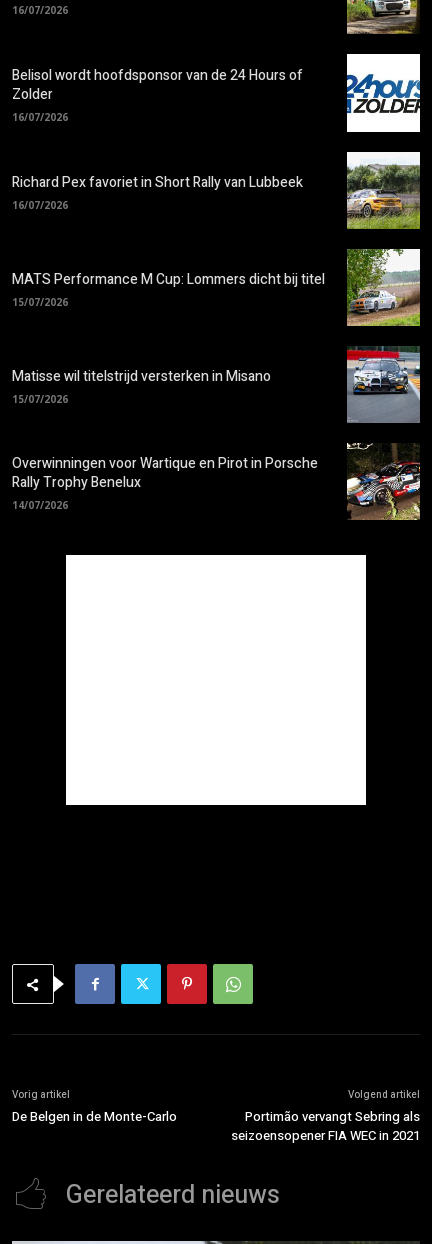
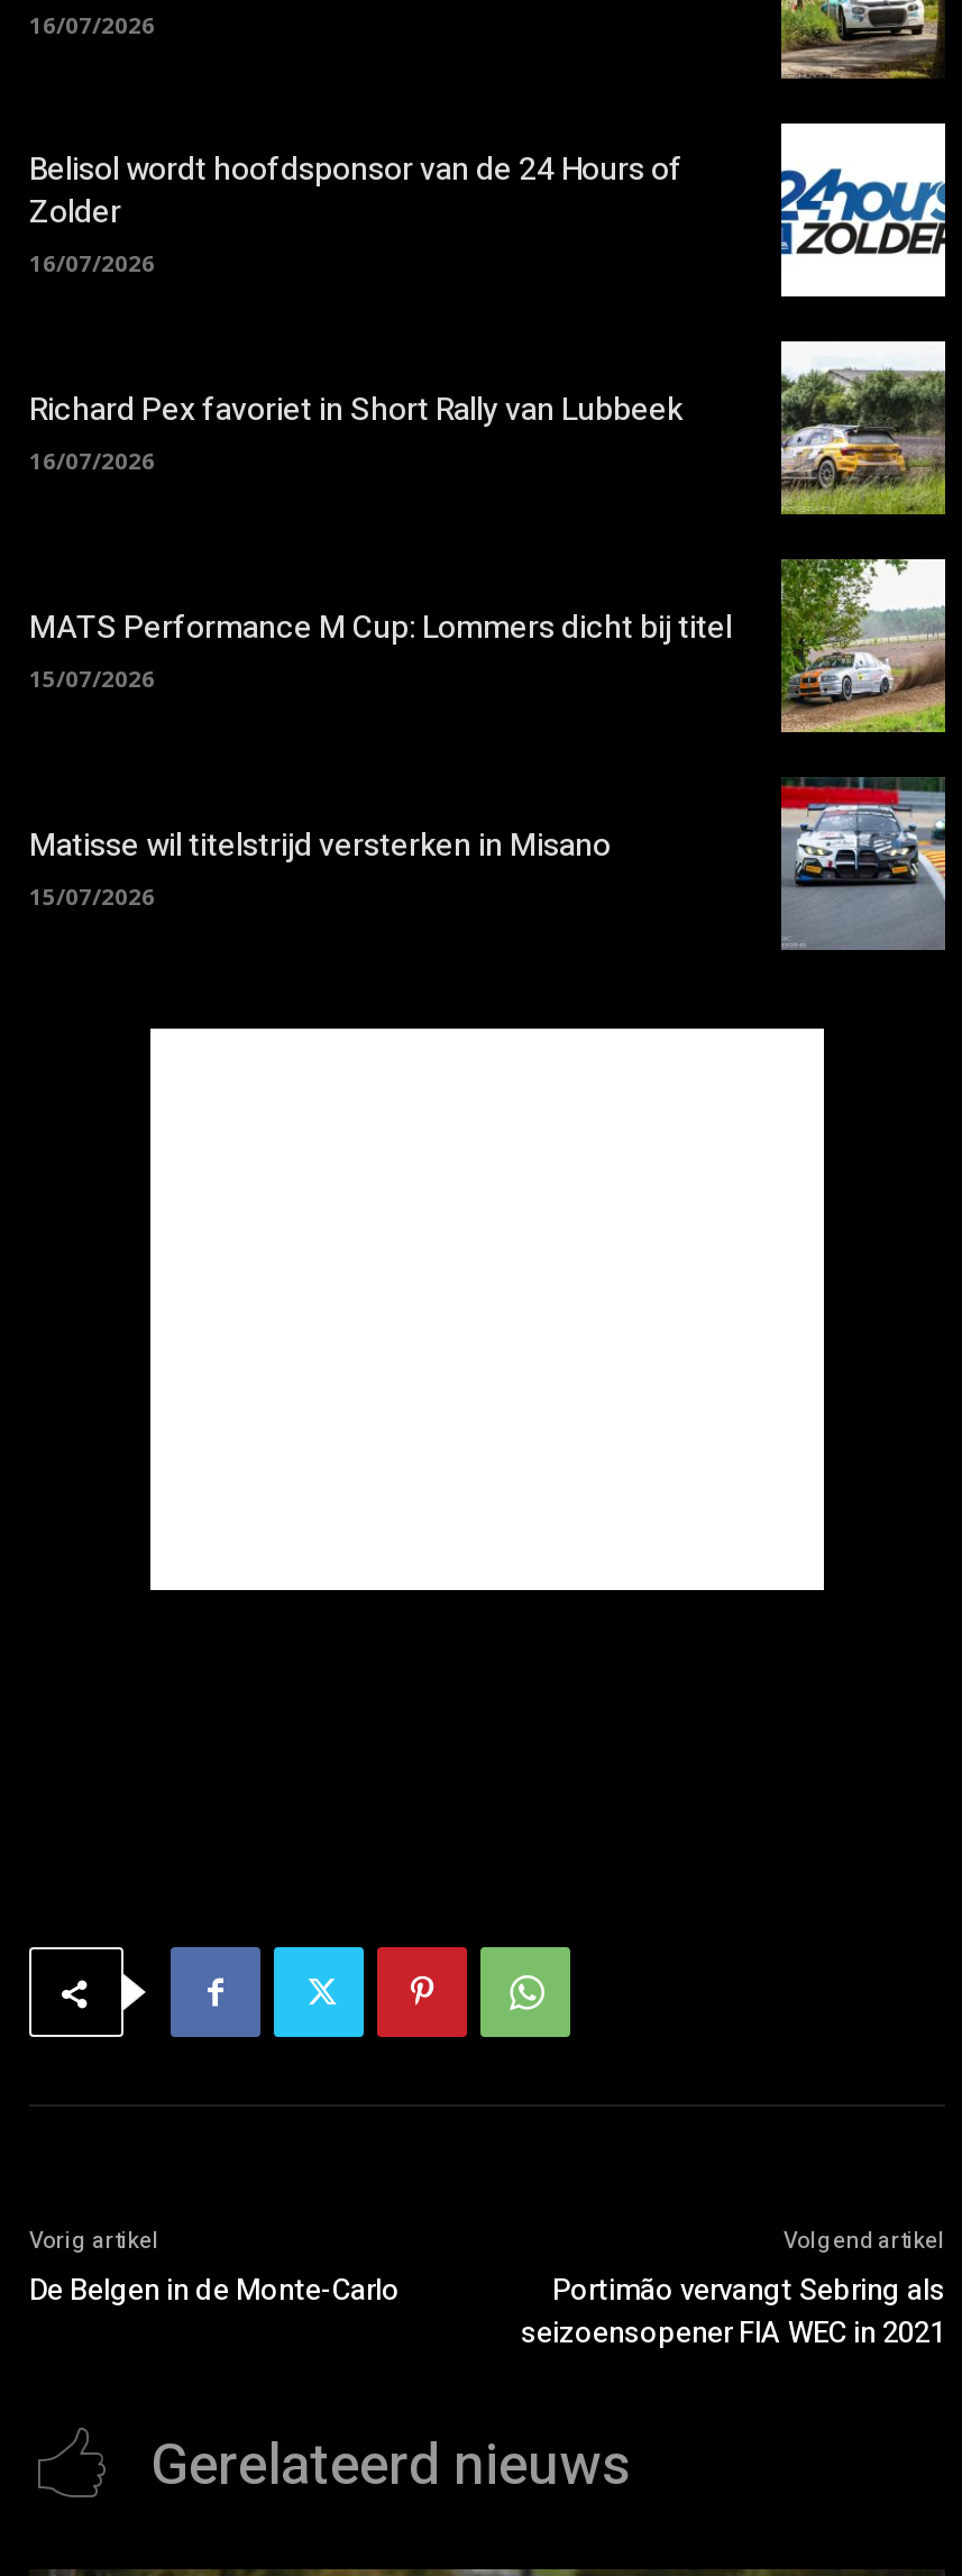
[12,443,421,520] [image] | Overwinningen voor Wartique en Pirot in Porsche | Rally Trophy Benelux | 14/07/2026 -> none

